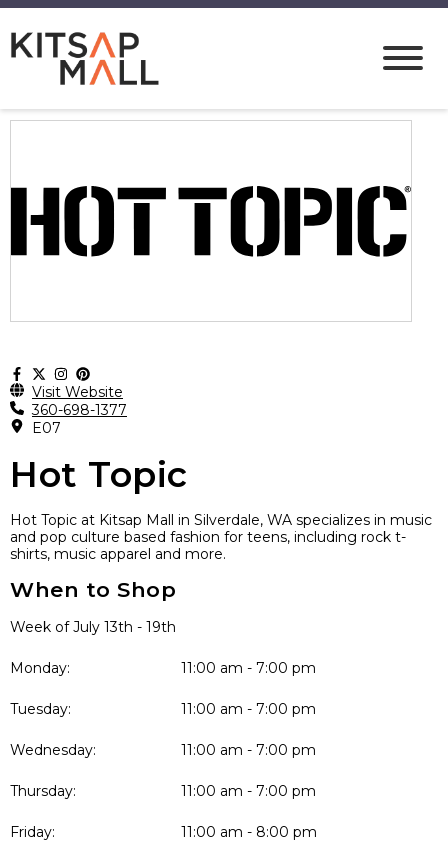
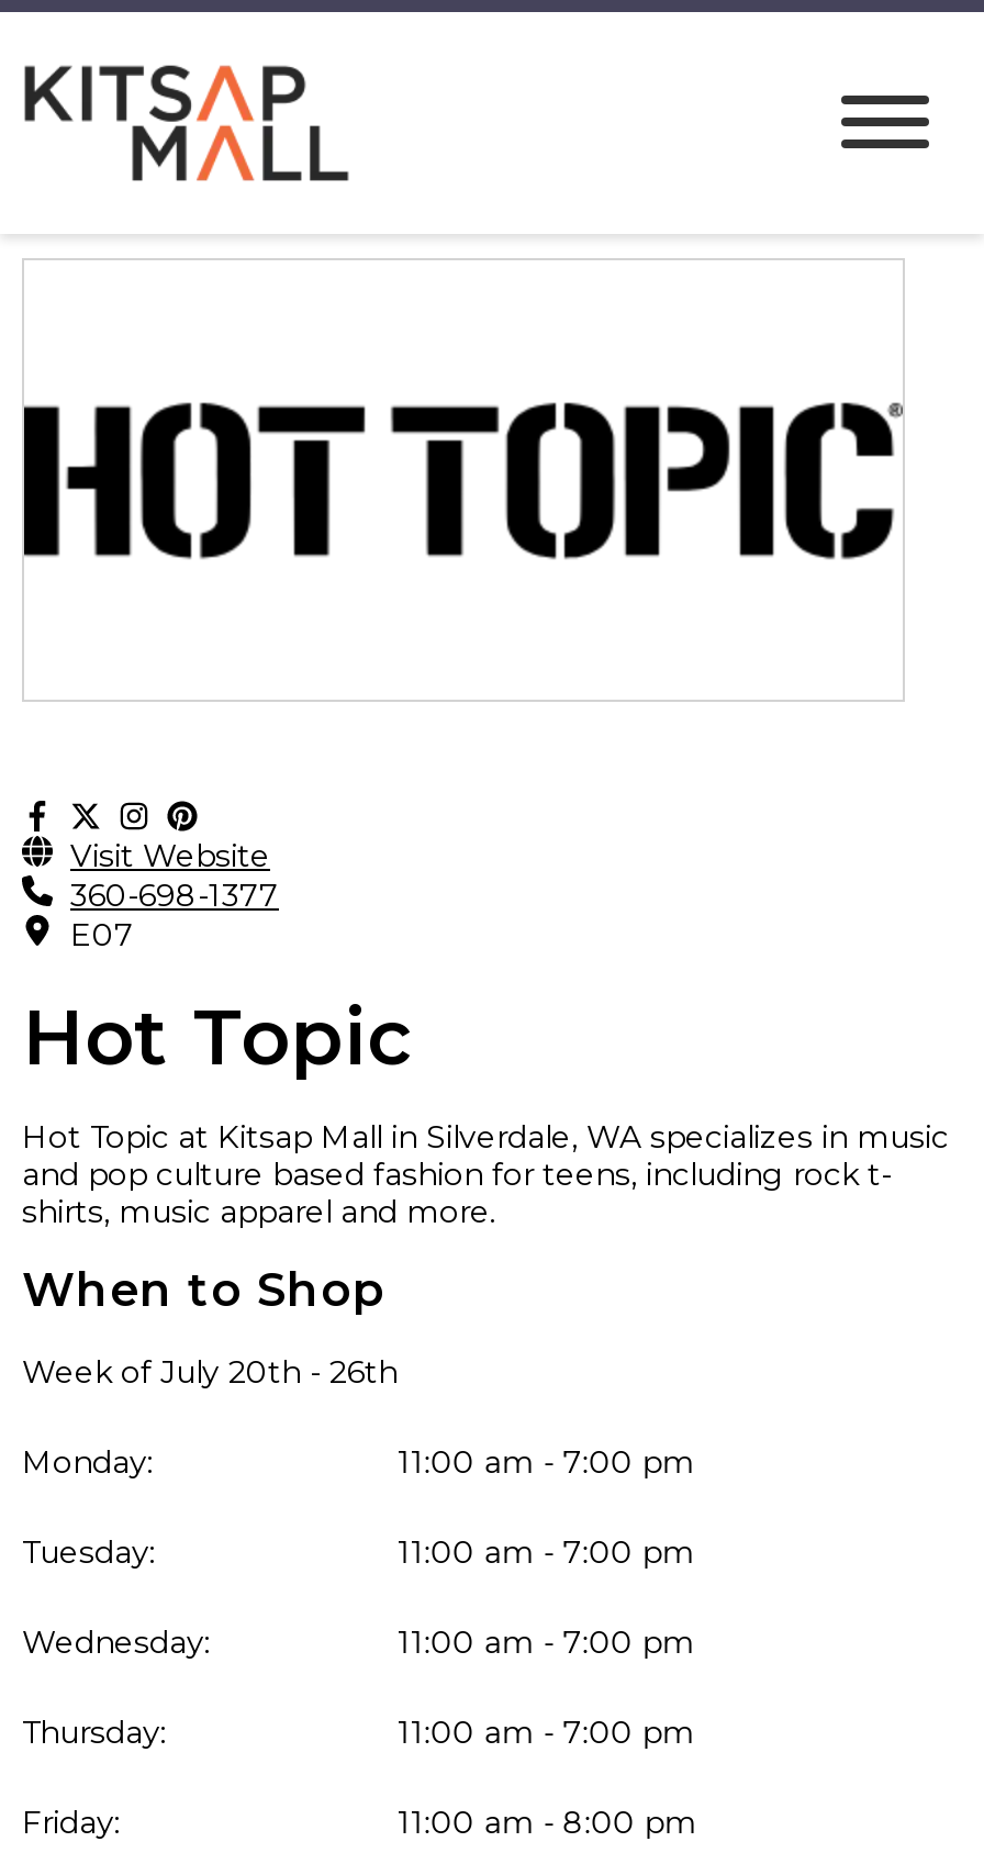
[10,618,176,636] Week of July 13th - 19th -> [22,1352,398,1392] Week of July 20th - 26th

